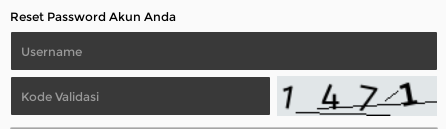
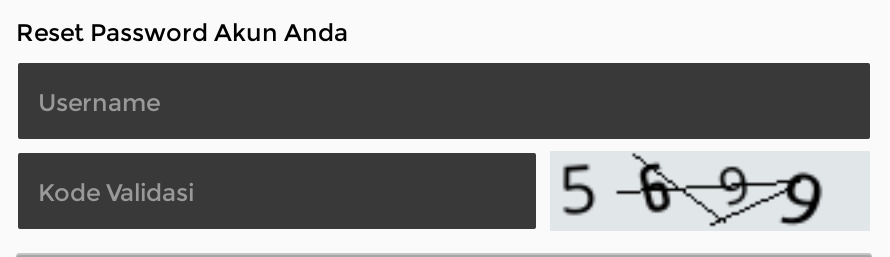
[284,78,437,117] [image] -> [562,153,868,231] [image]

